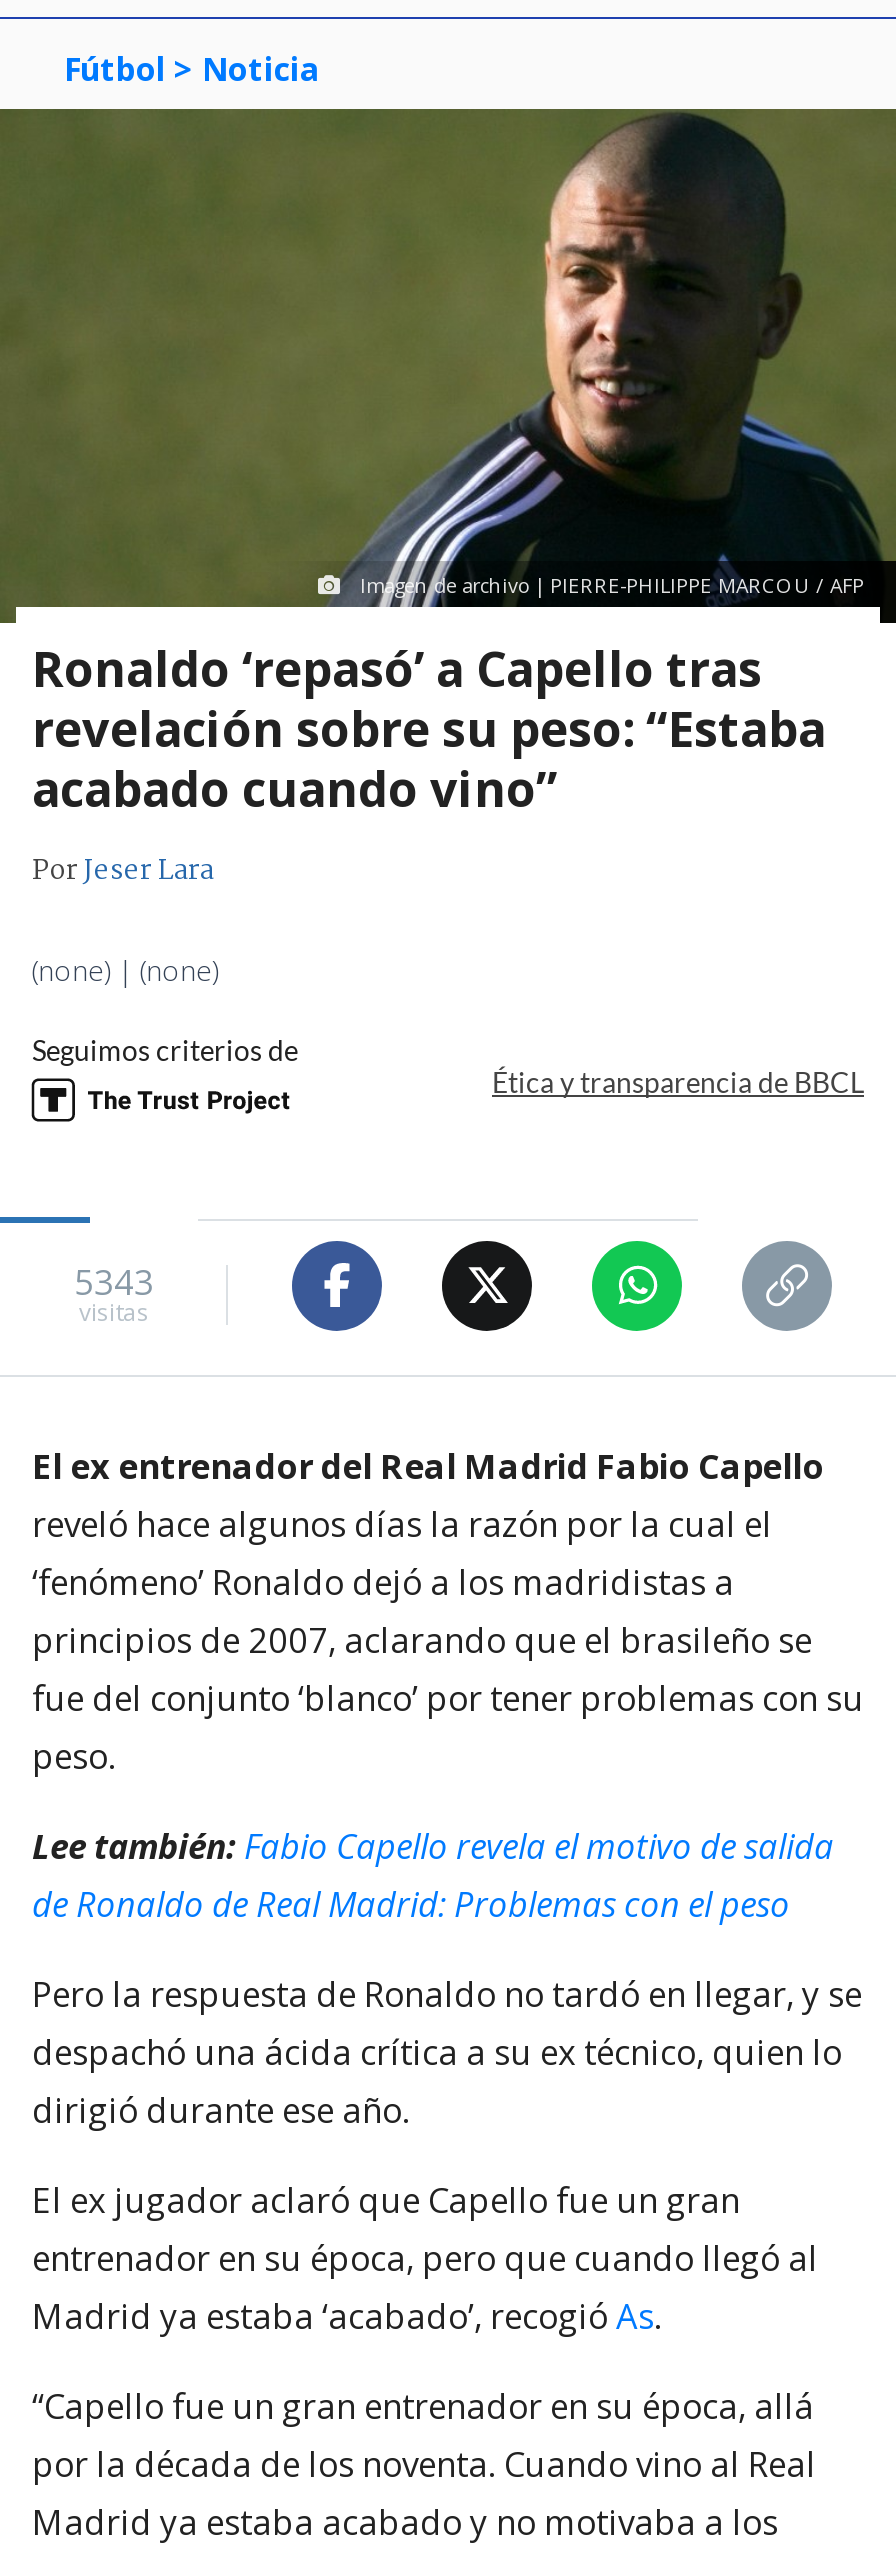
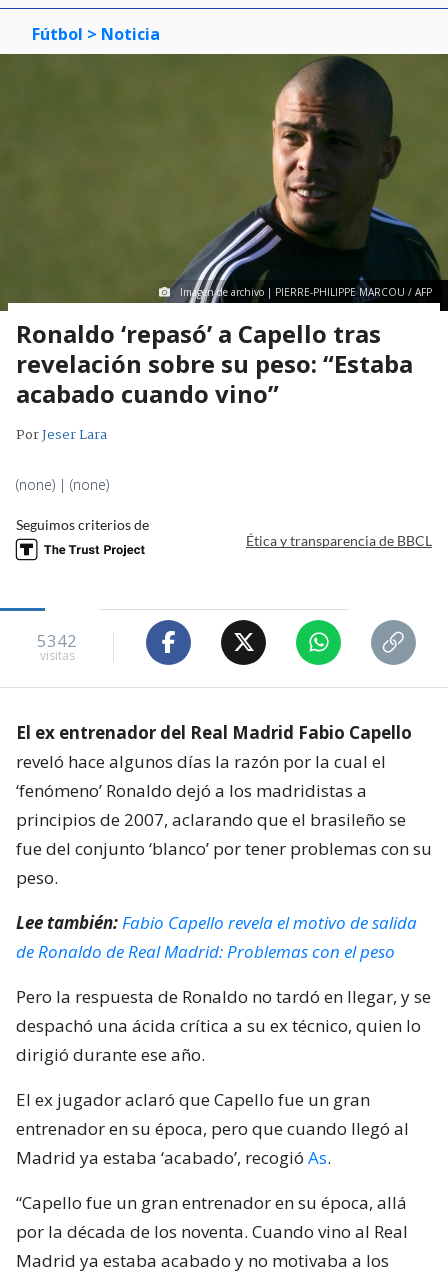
[74,1260,154,1306] 5343 -> [37,629,77,652] 5342

